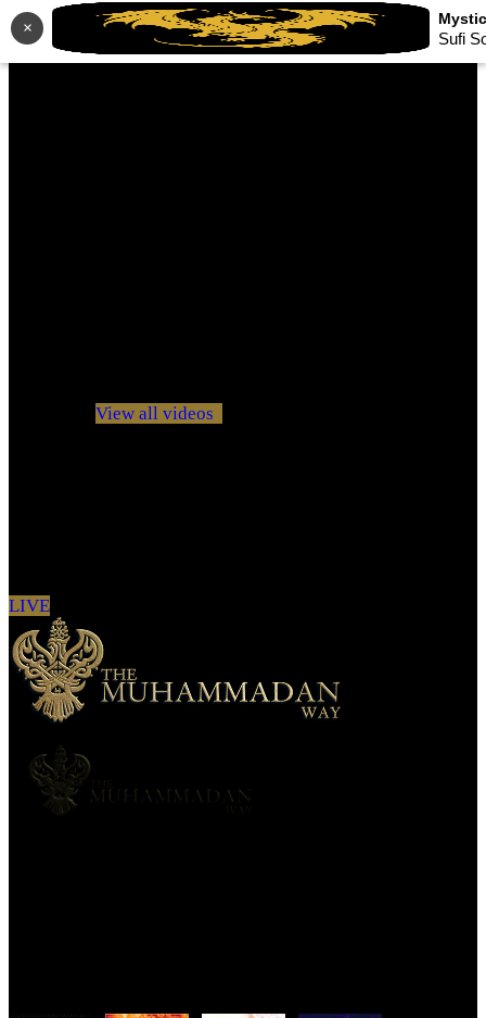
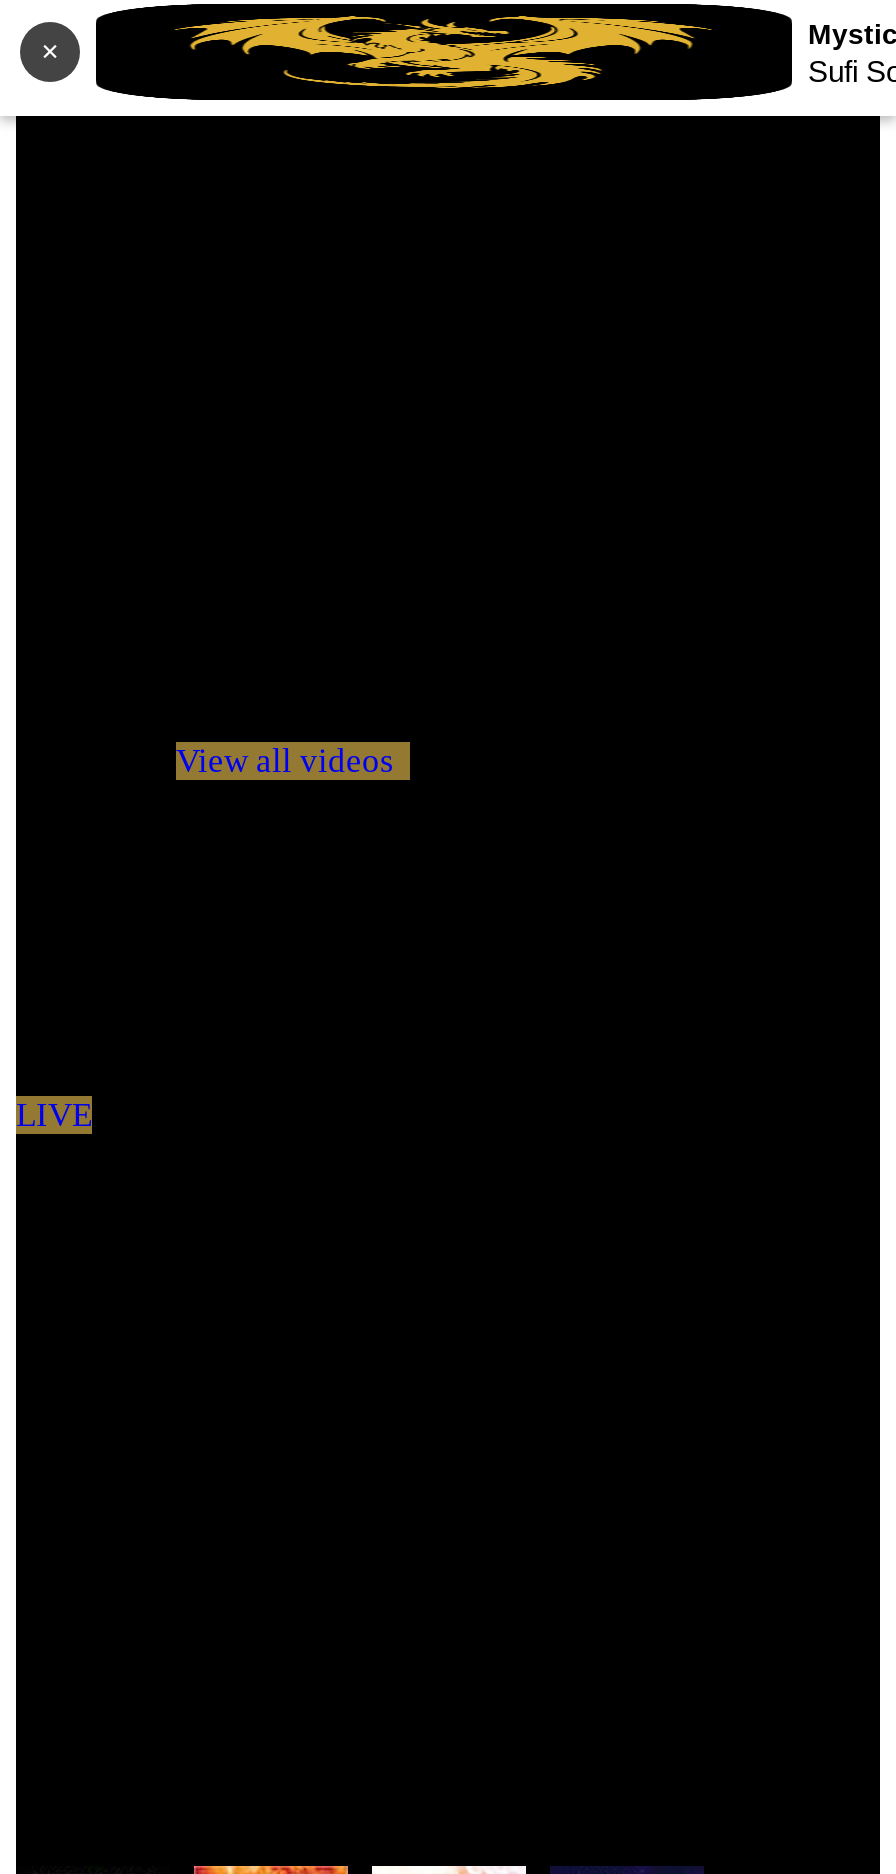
[12,617,341,722] [image] -> none

